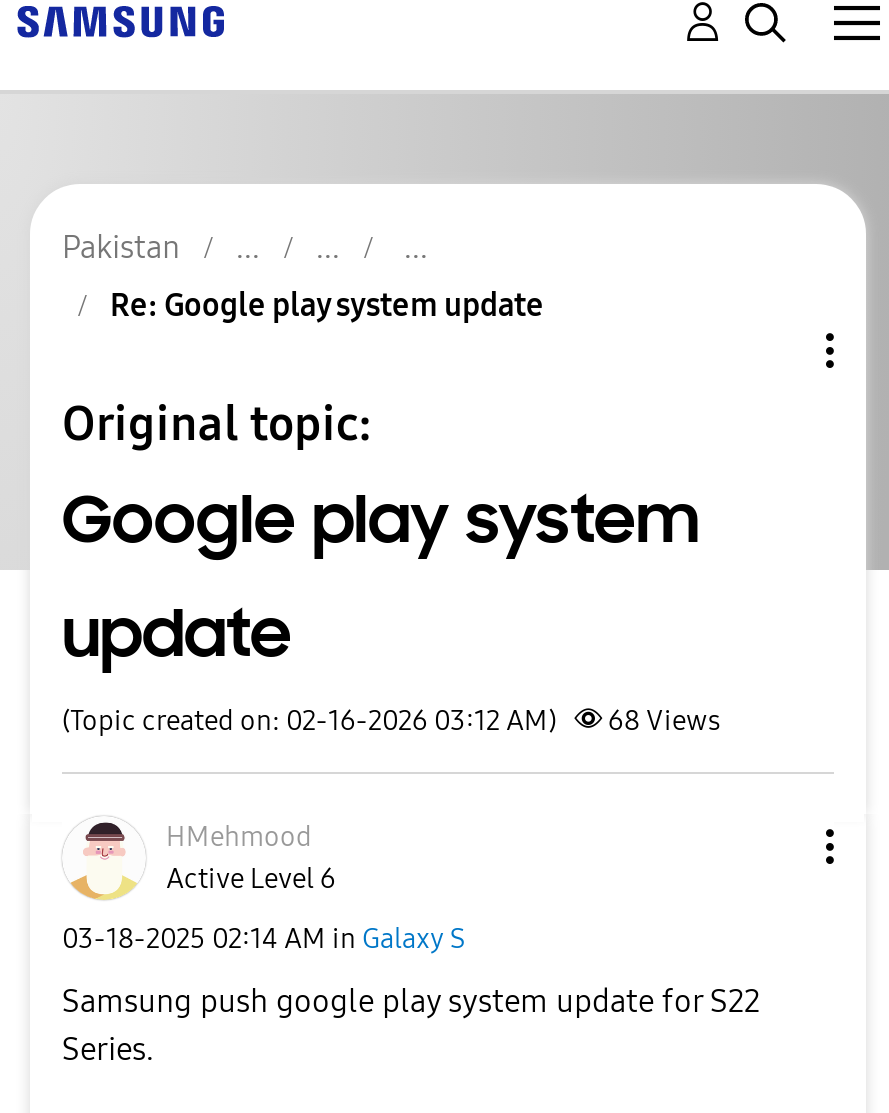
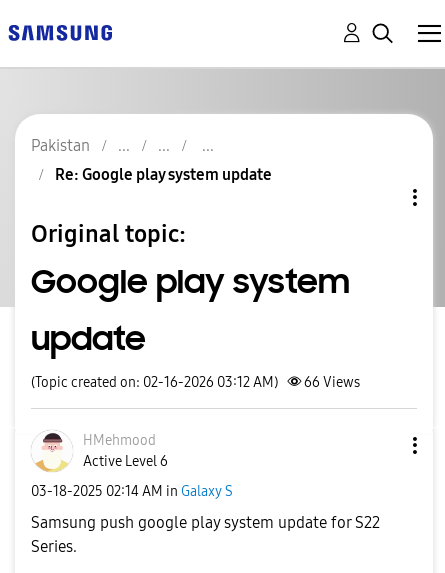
[62,704,720,738] (Topic created on: 02-16-2026 03:12 AM) 68 Views -> [31,374,360,391] (Topic created on: 02-16-2026 03:12 AM) 66 Views

